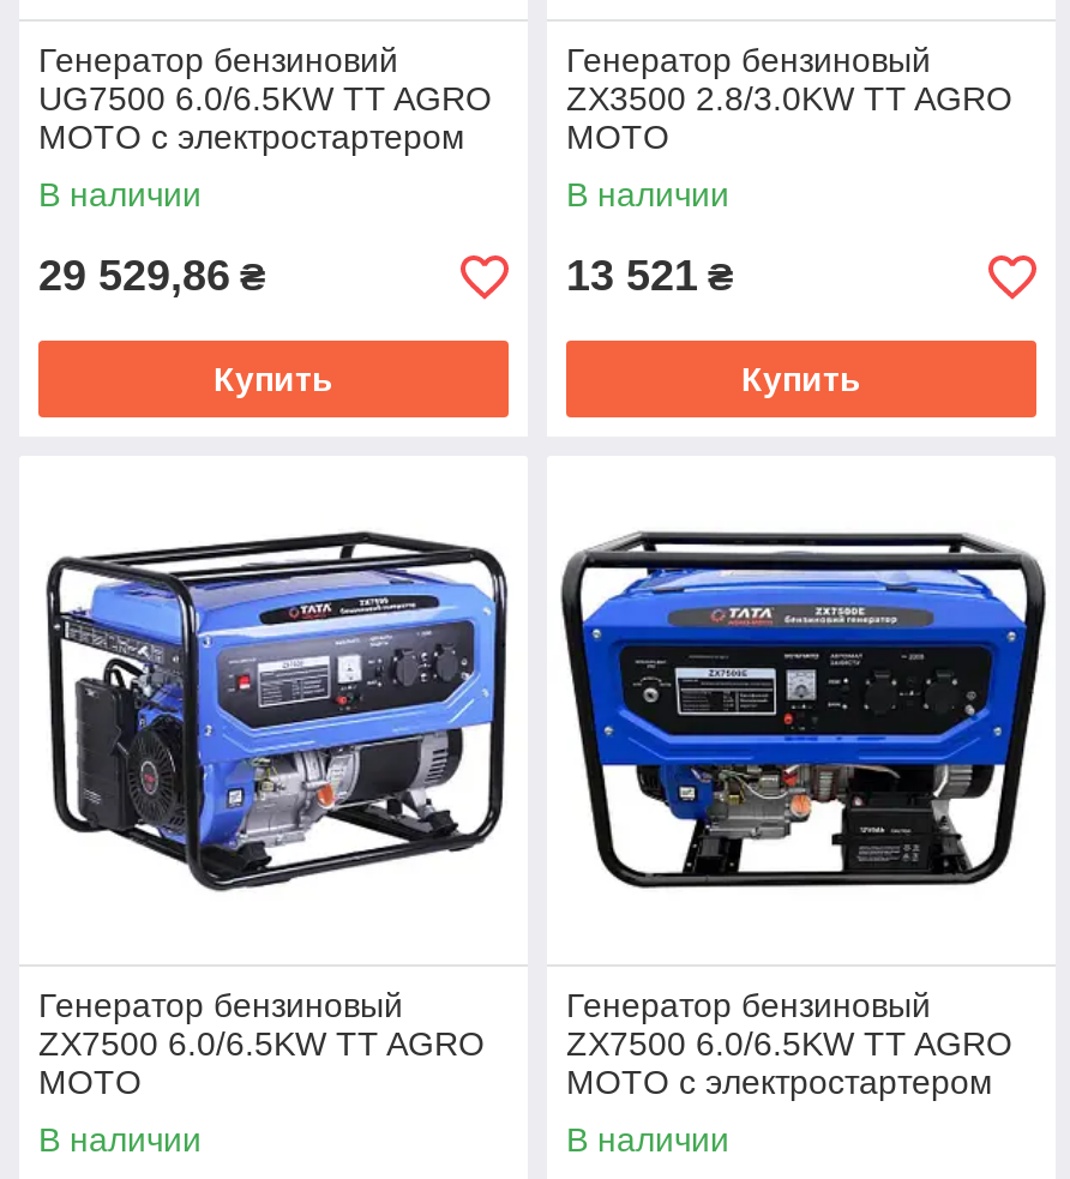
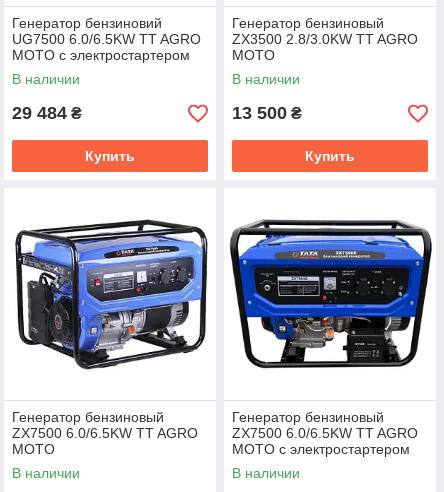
[38,253,266,301] 29 529,86 ₴ -> [12,103,82,123] 29 484 ₴
[566,253,734,301] 13 521 ₴ -> [232,103,302,123] 13 500 ₴

